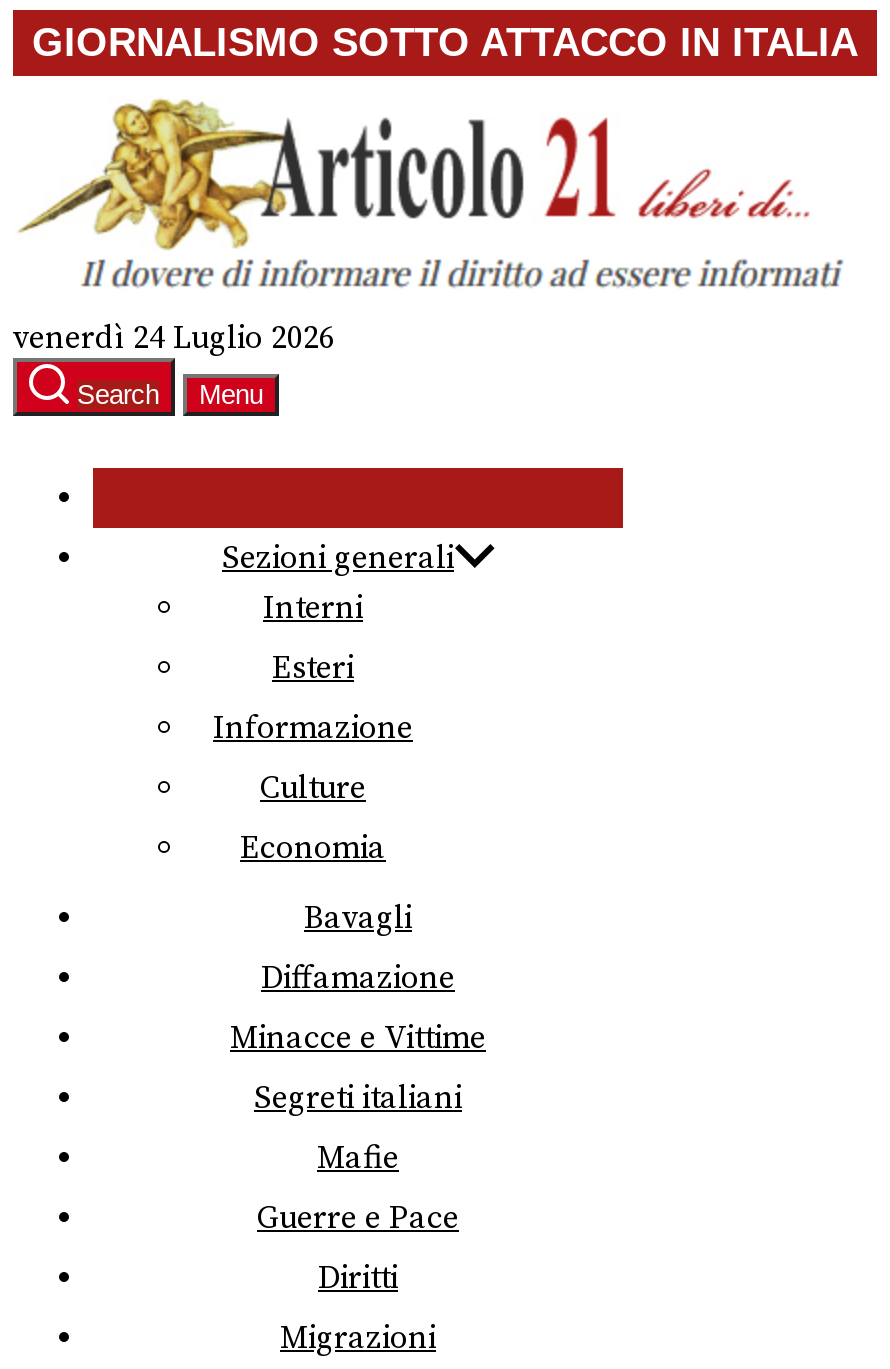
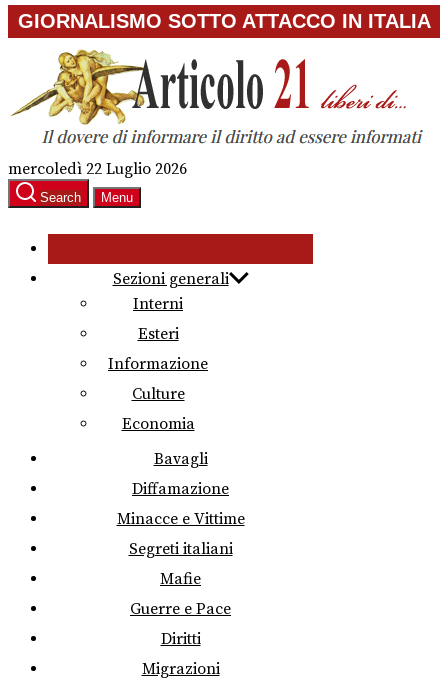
[13,318,335,358] venerdì 24 Luglio 2026 -> [8,159,187,179] mercoledì 22 Luglio 2026

